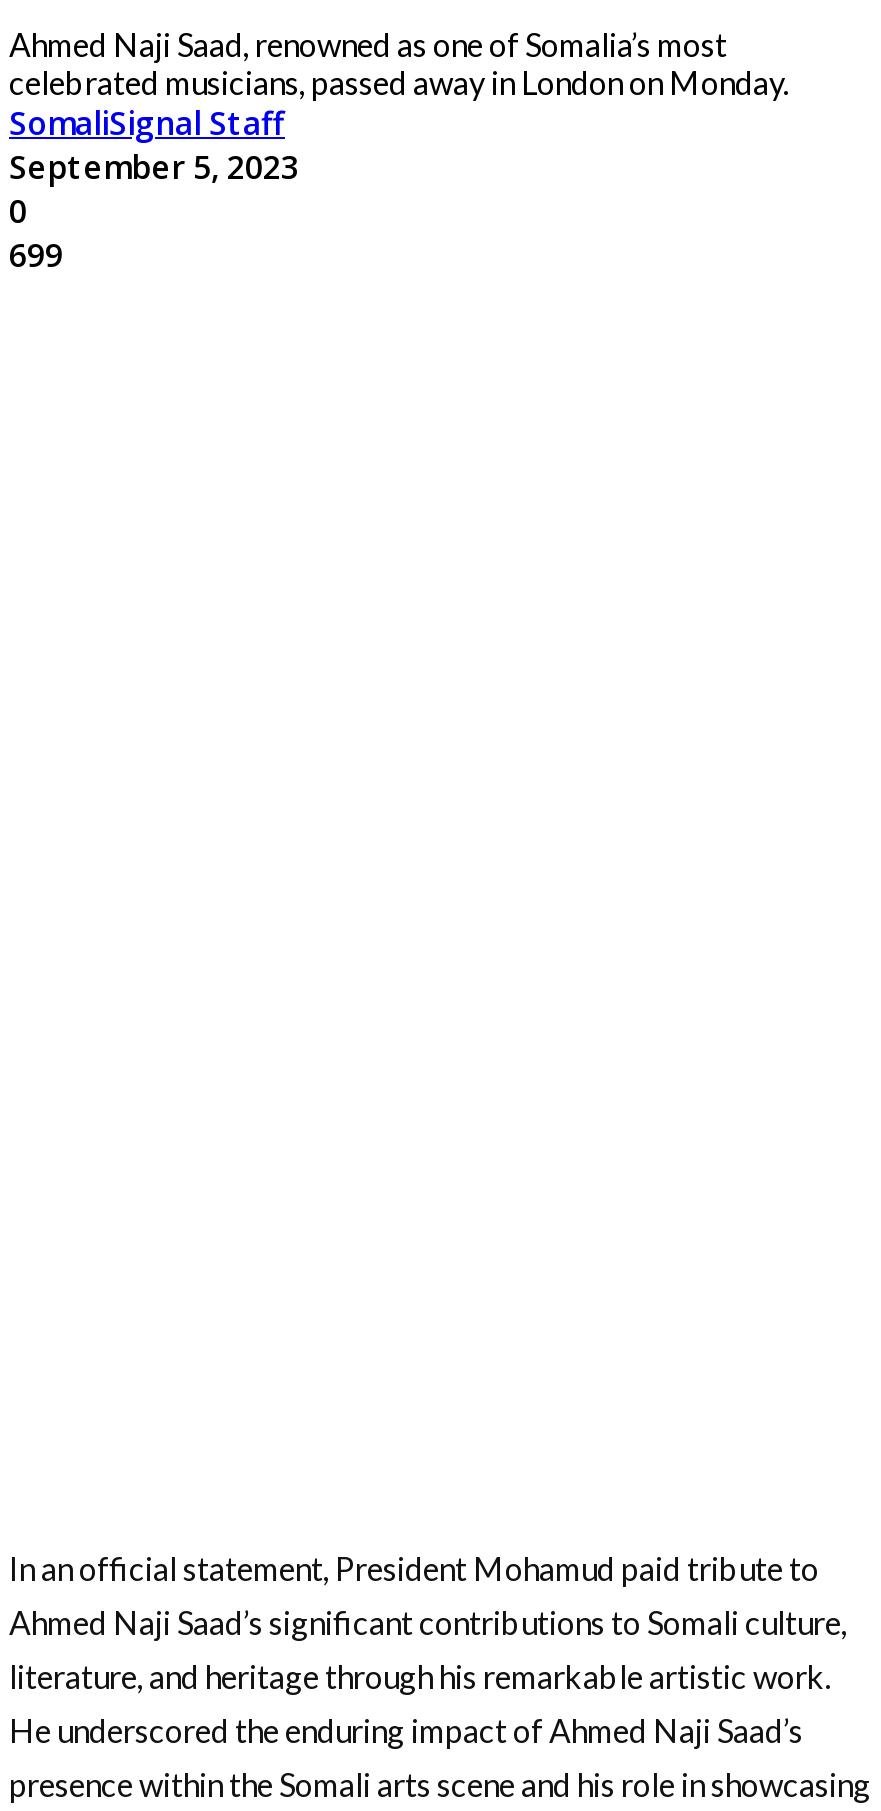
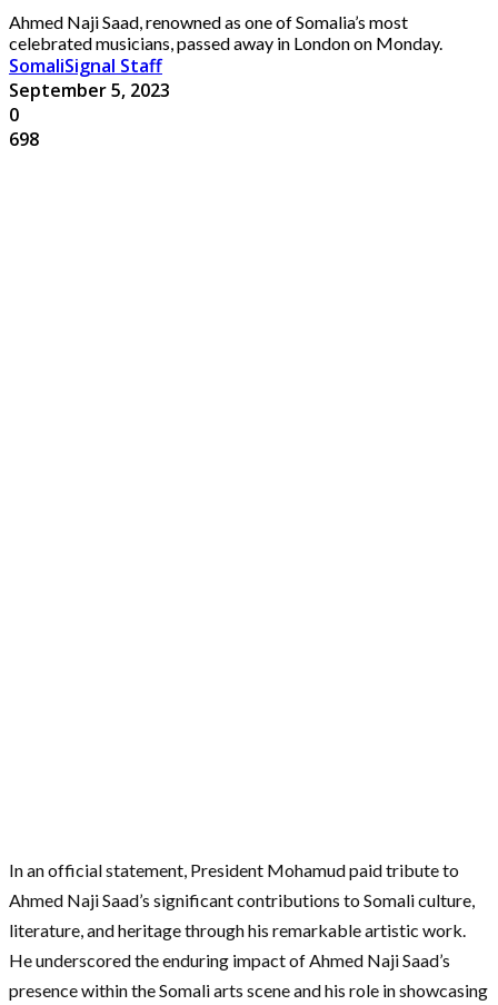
[9,232,63,276] 699 -> [9,126,39,151] 698

